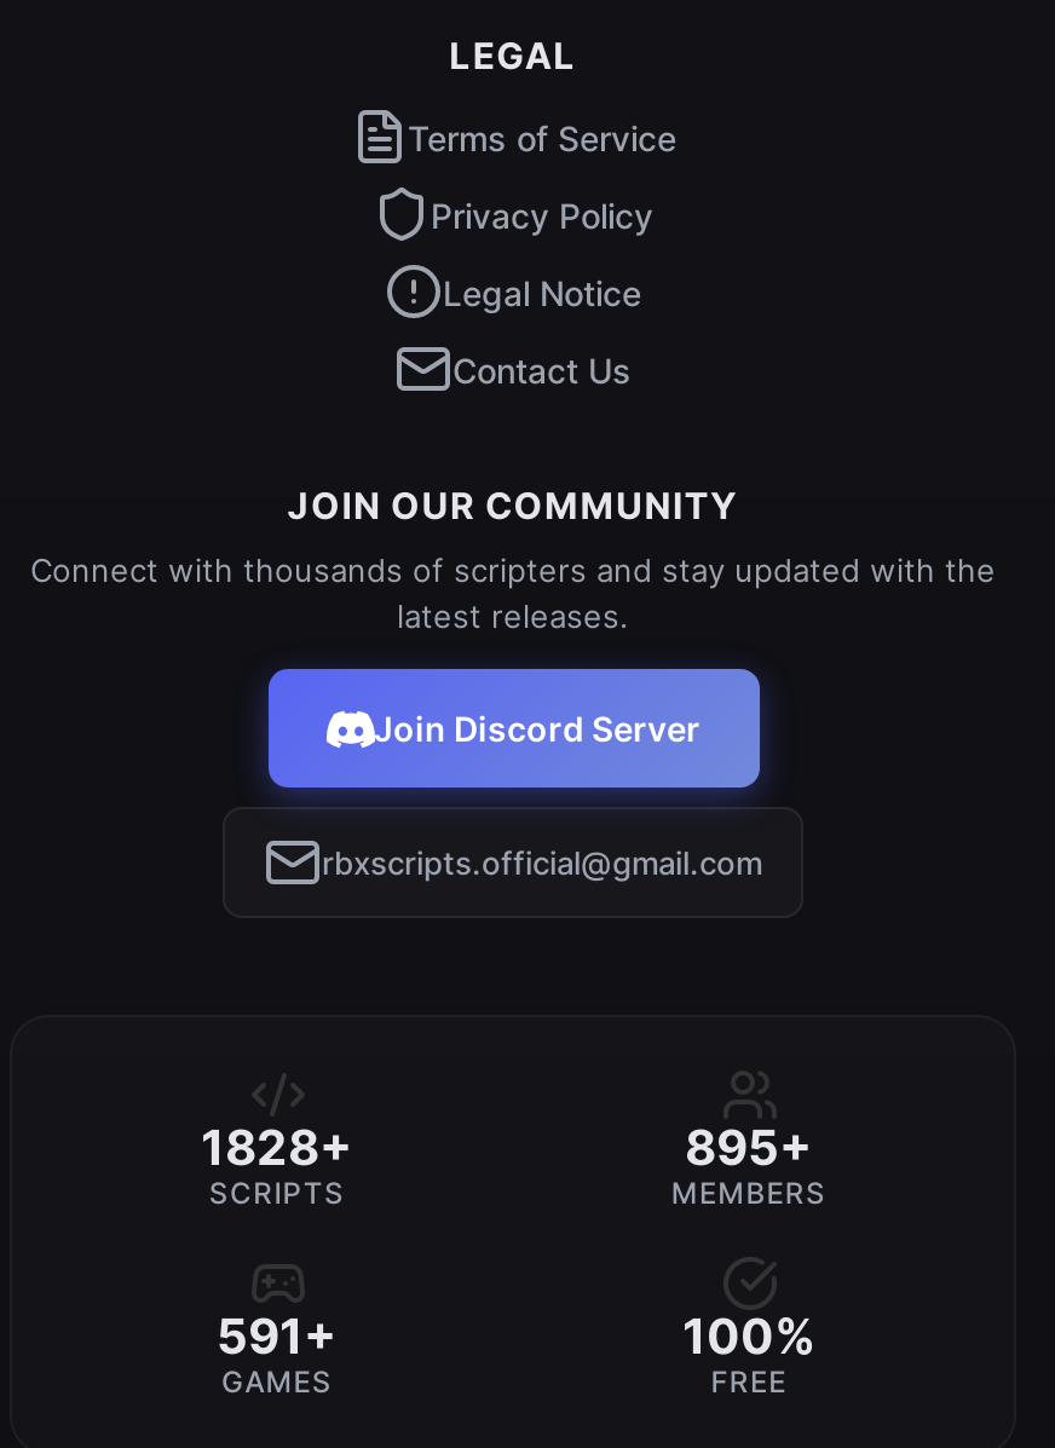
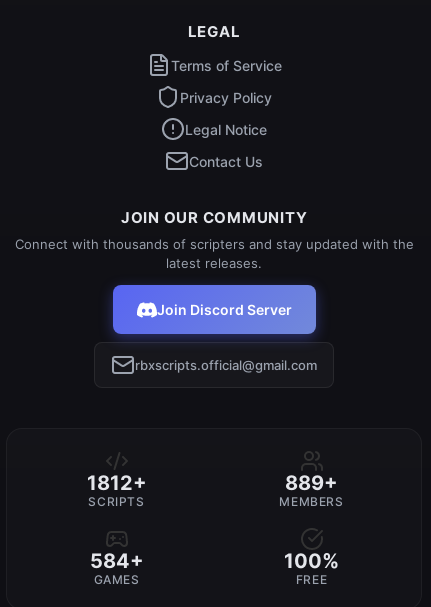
[201,1119,353,1177] 1828+ -> [86,471,146,495] 1812+
[685,1119,813,1177] 895+ -> [285,471,338,495] 889+
[217,1308,338,1366] 591+ -> [89,549,143,573] 584+

